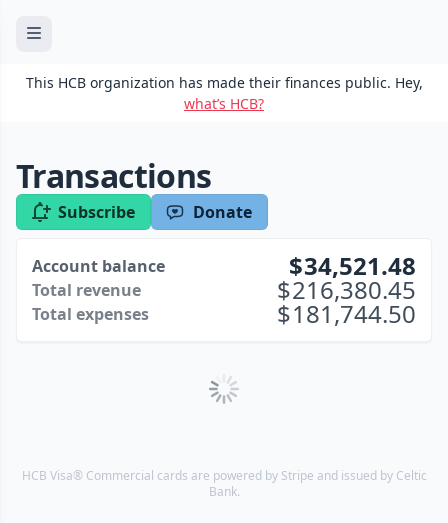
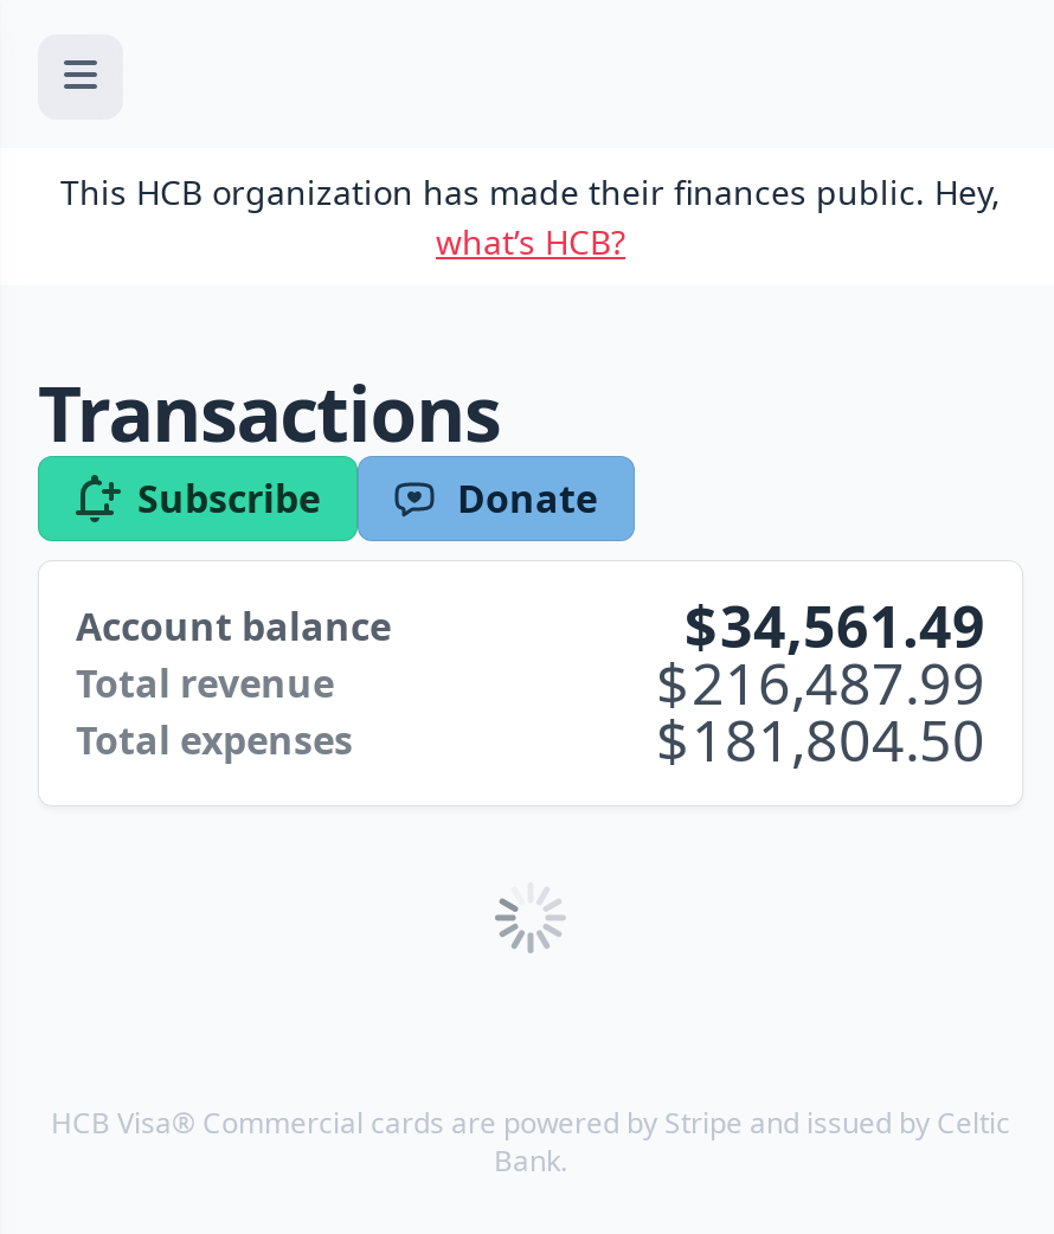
[298,249,416,282] 34,521.48 -> [706,586,985,664] 34,561.49
[286,273,416,306] 216,380.45 -> [677,643,985,721] 216,487.99
[286,297,416,330] 181,744.50 -> [677,700,985,778] 181,804.50

